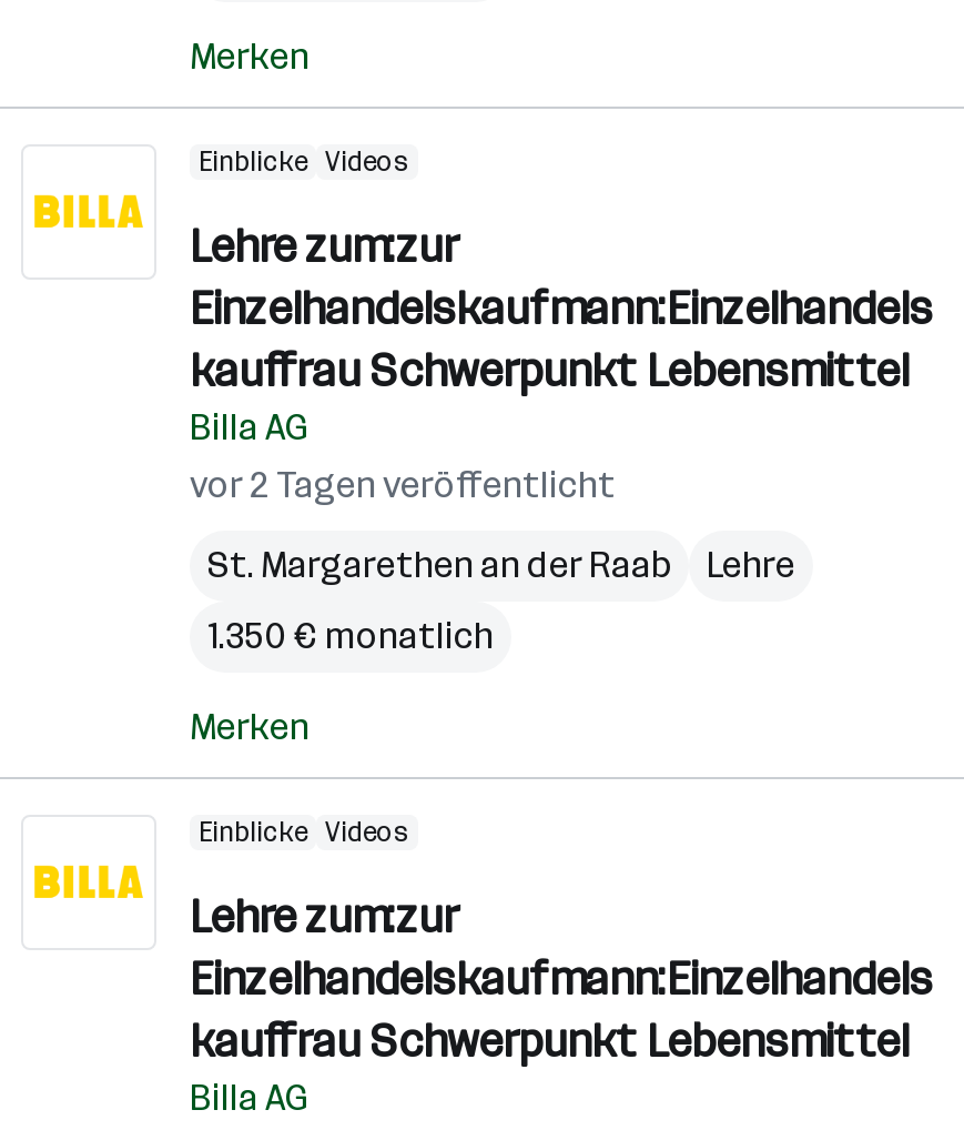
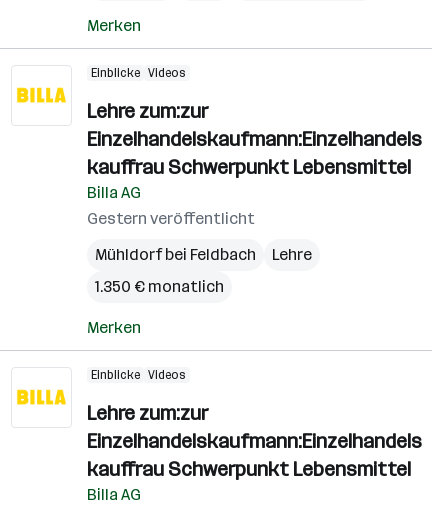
[190,464,616,506] vor 2 Tagen veröffentlicht -> [87,209,255,228] Gestern veröffentlicht
[207,544,671,586] St. Margarethen an der Raab -> [95,245,256,264] Mühldorf bei Feldbach

